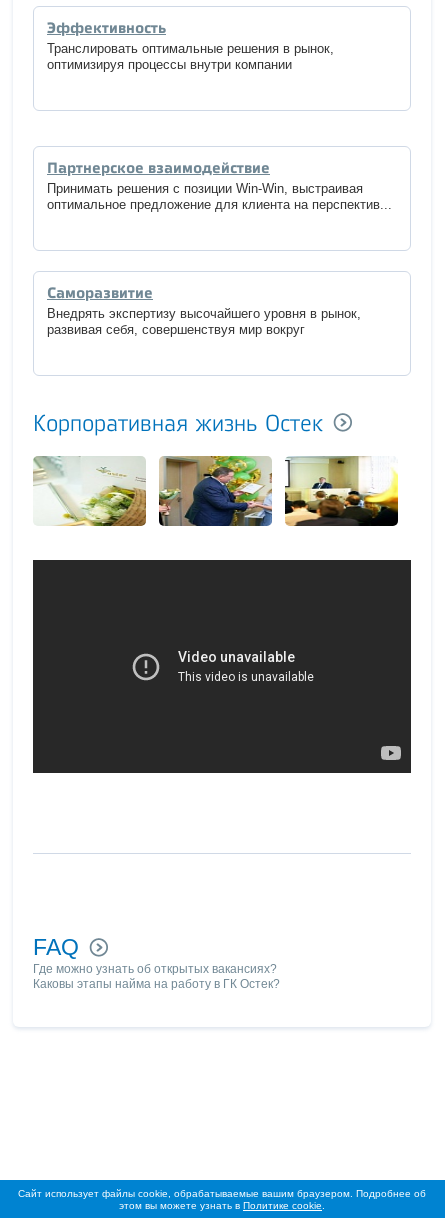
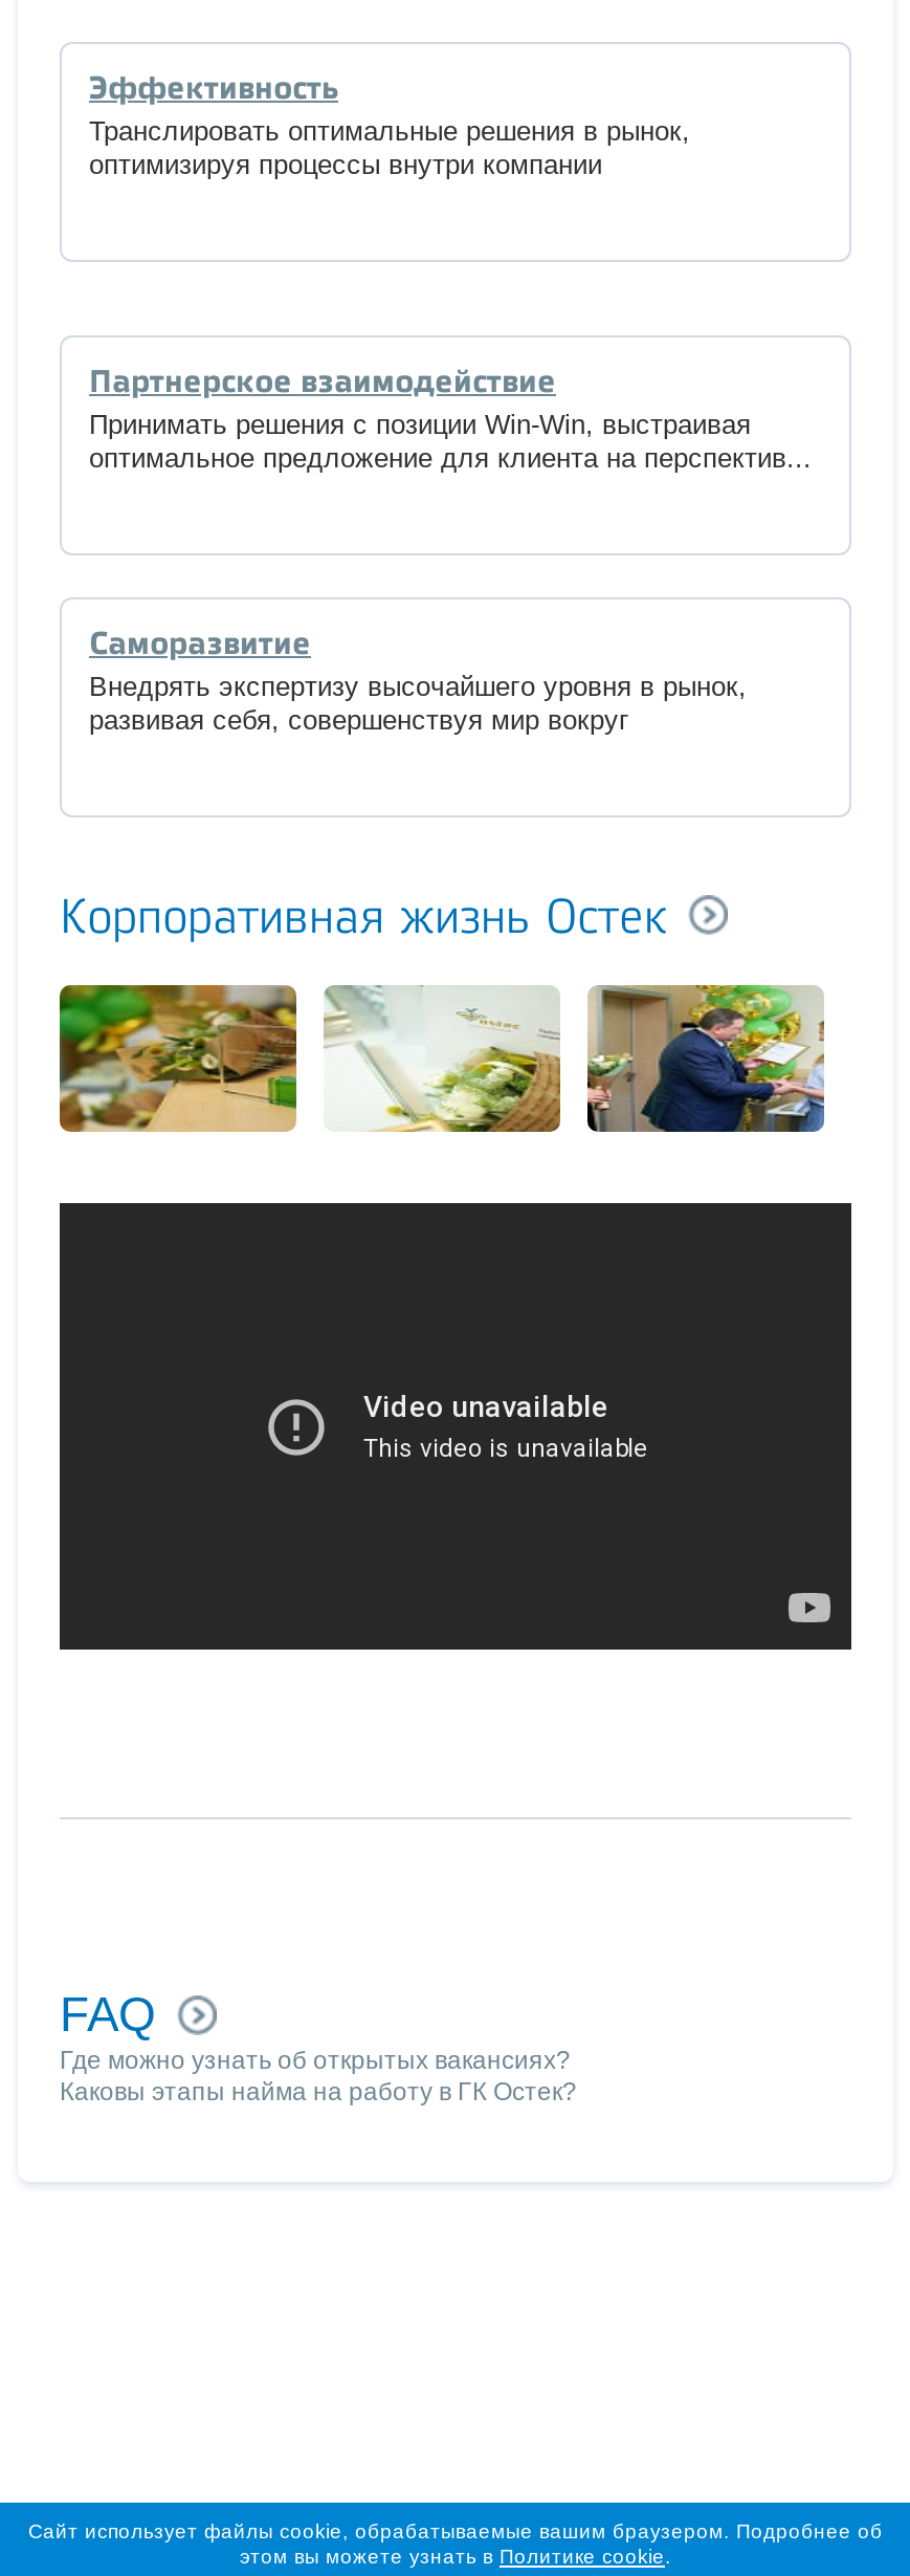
[33,456,147,527] [image] -> [58,983,298,1134] [image]
[158,455,273,527] [image] -> [324,985,562,1134] [image]
[284,456,399,527] [image] -> [585,985,826,1134] [image]

